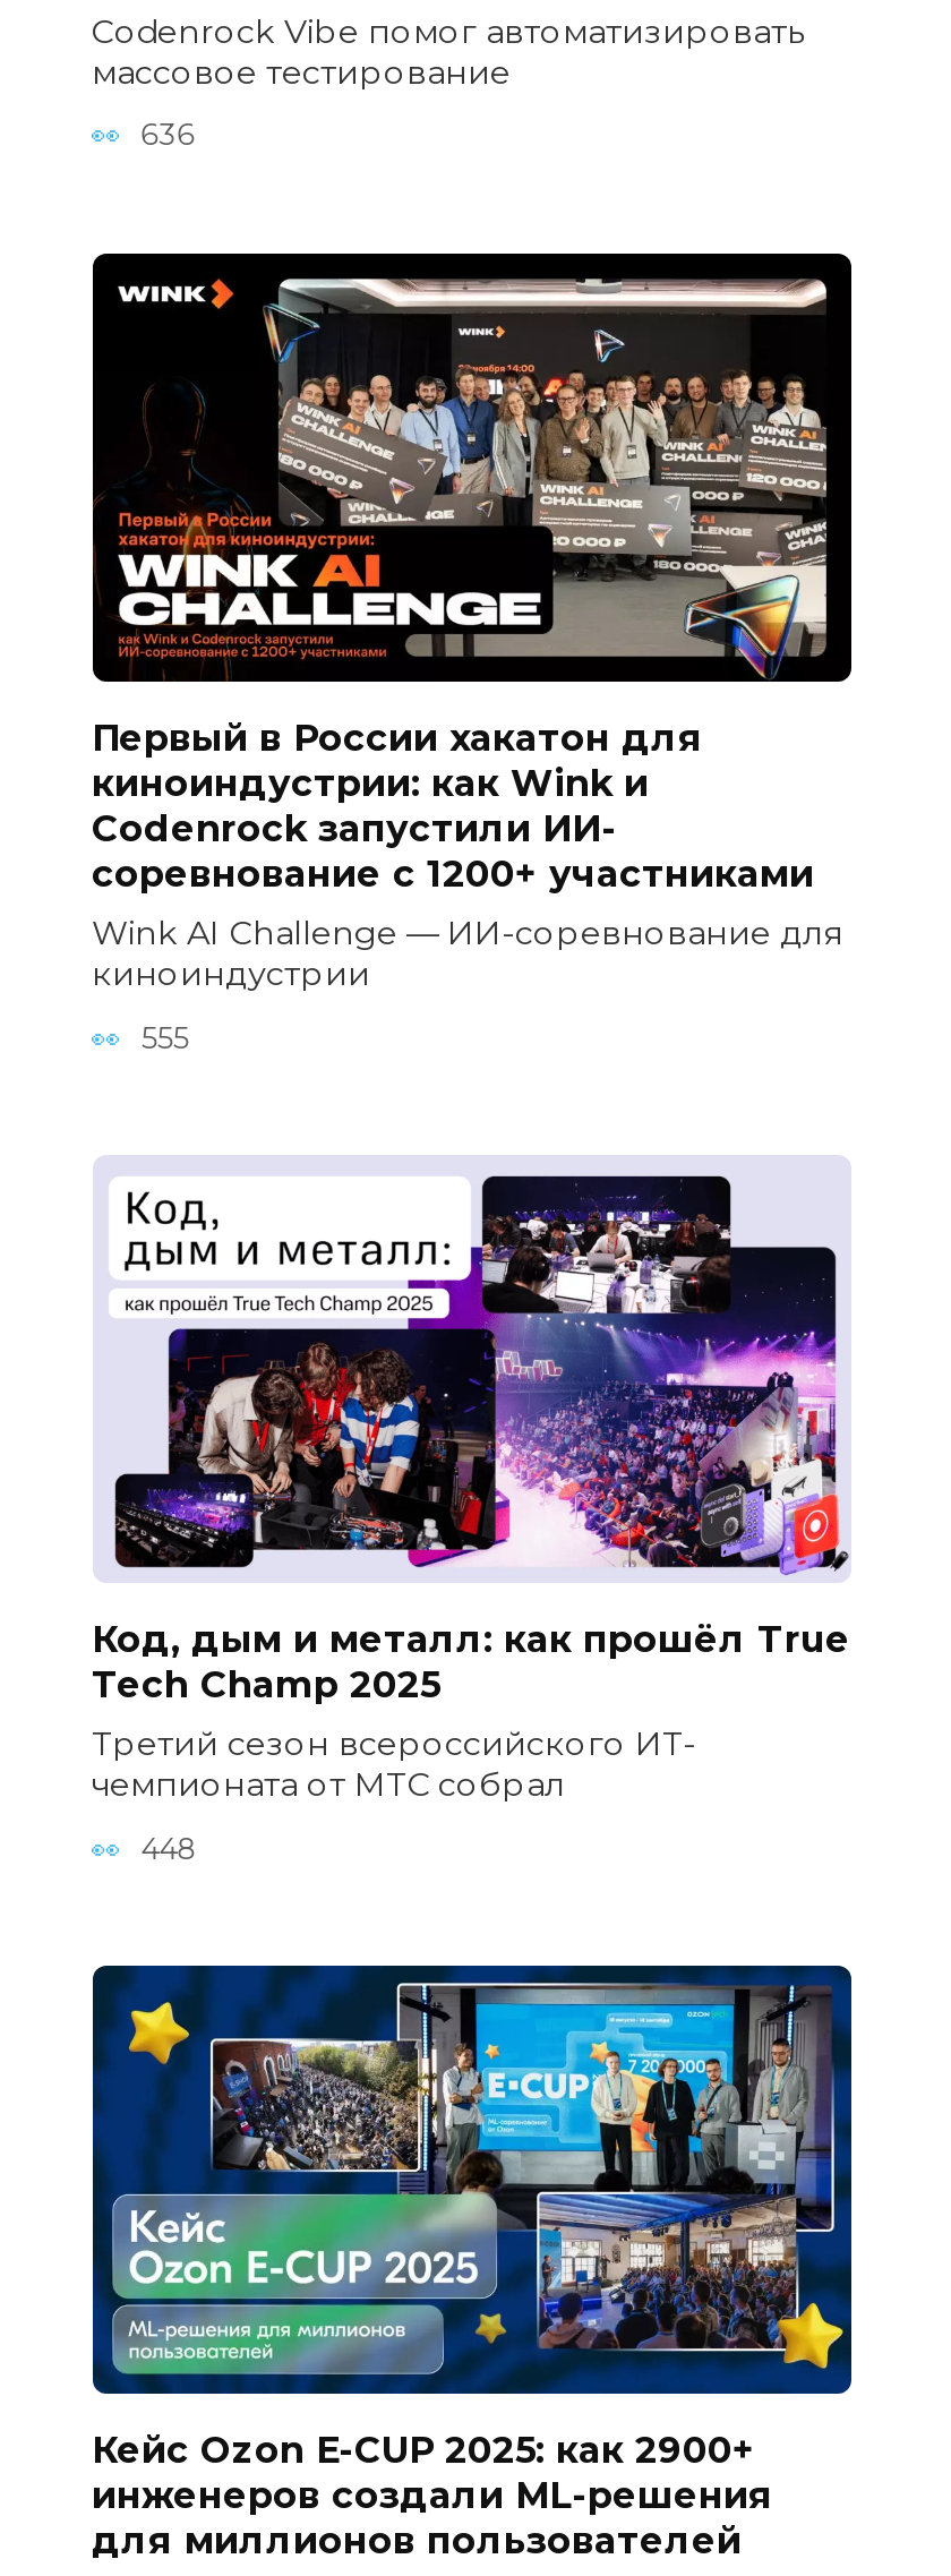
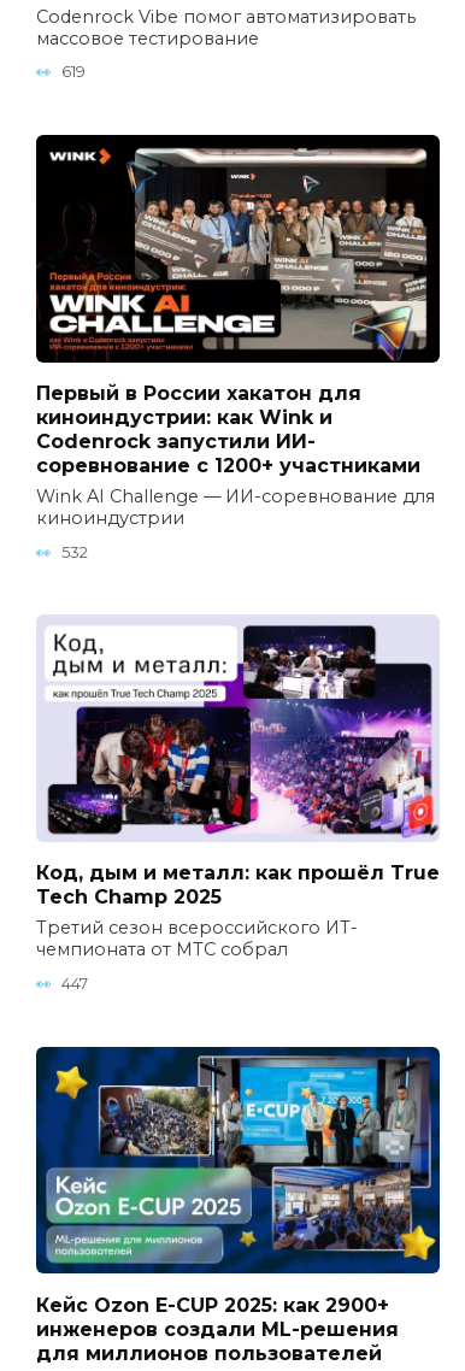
[141,119,195,153] 636 -> [62,63,86,81] 619
[141,1020,188,1054] 555 -> [62,543,88,561] 532
[141,1832,197,1866] 448 -> [62,974,88,992] 447

